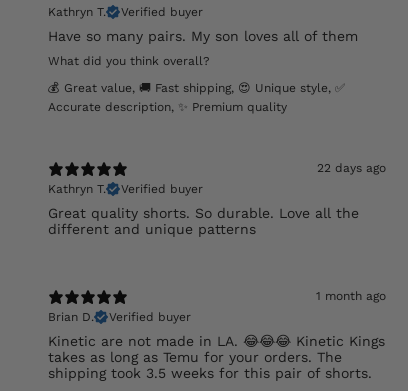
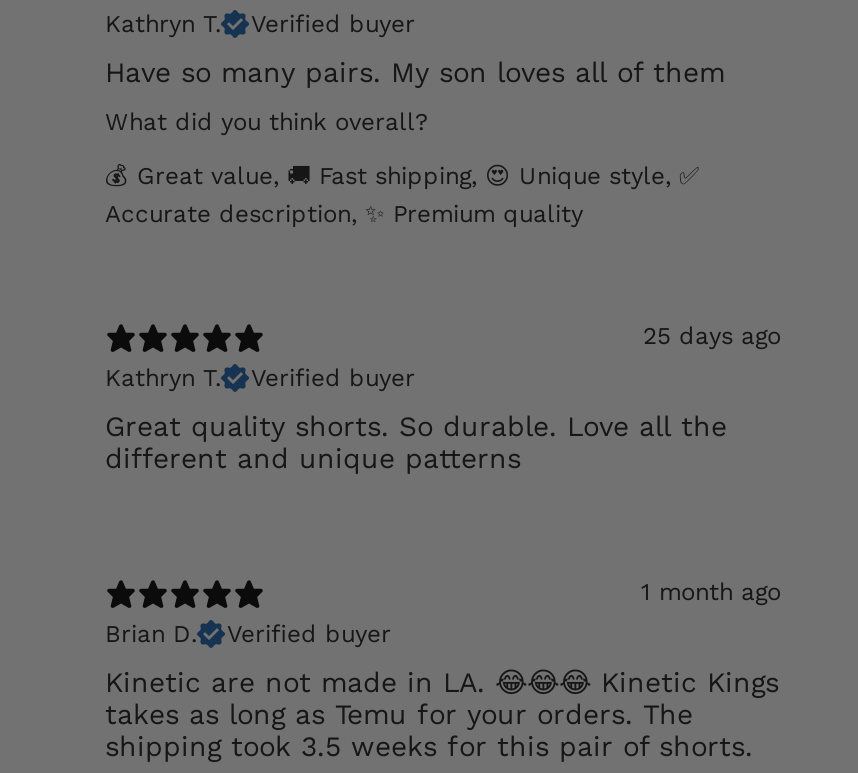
[317,160,386,174] 22 days ago -> [643,321,781,349] 25 days ago

